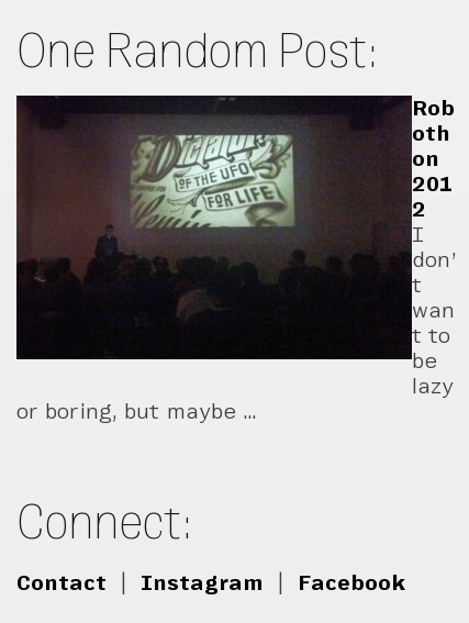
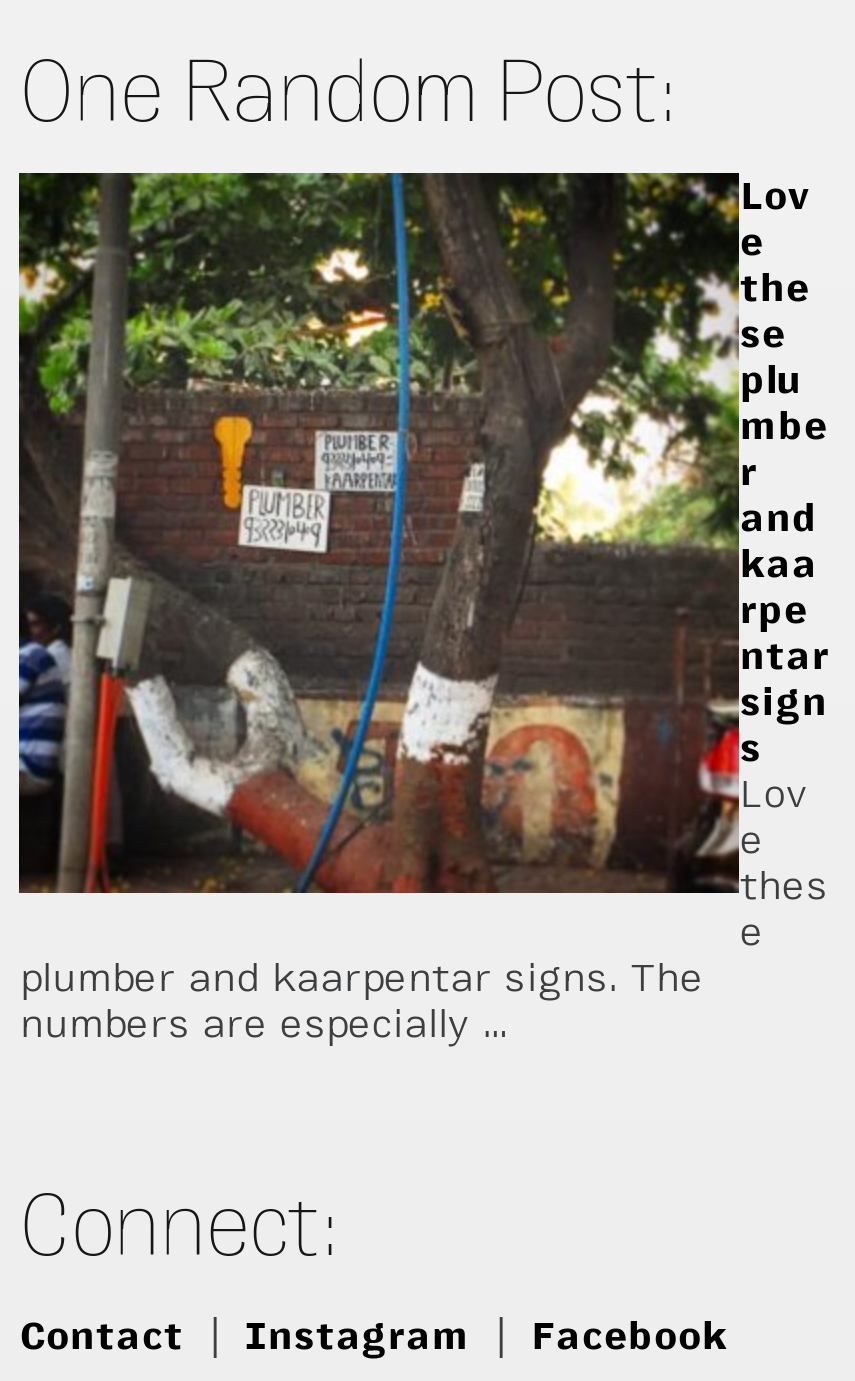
[16,94,457,423] [image] | Rob | oth | on | 201 | 2 | I | don’ | t | wan | t to | be | lazy | or boring, but maybe … -> [17,171,830,1045] [image] | Lov | e | the | se | plu | mbe | r | and | kaa | rpe | ntar | sign | s | Lov | e | thes | e | plumber and kaarpentar signs. The | numbers are especially …

